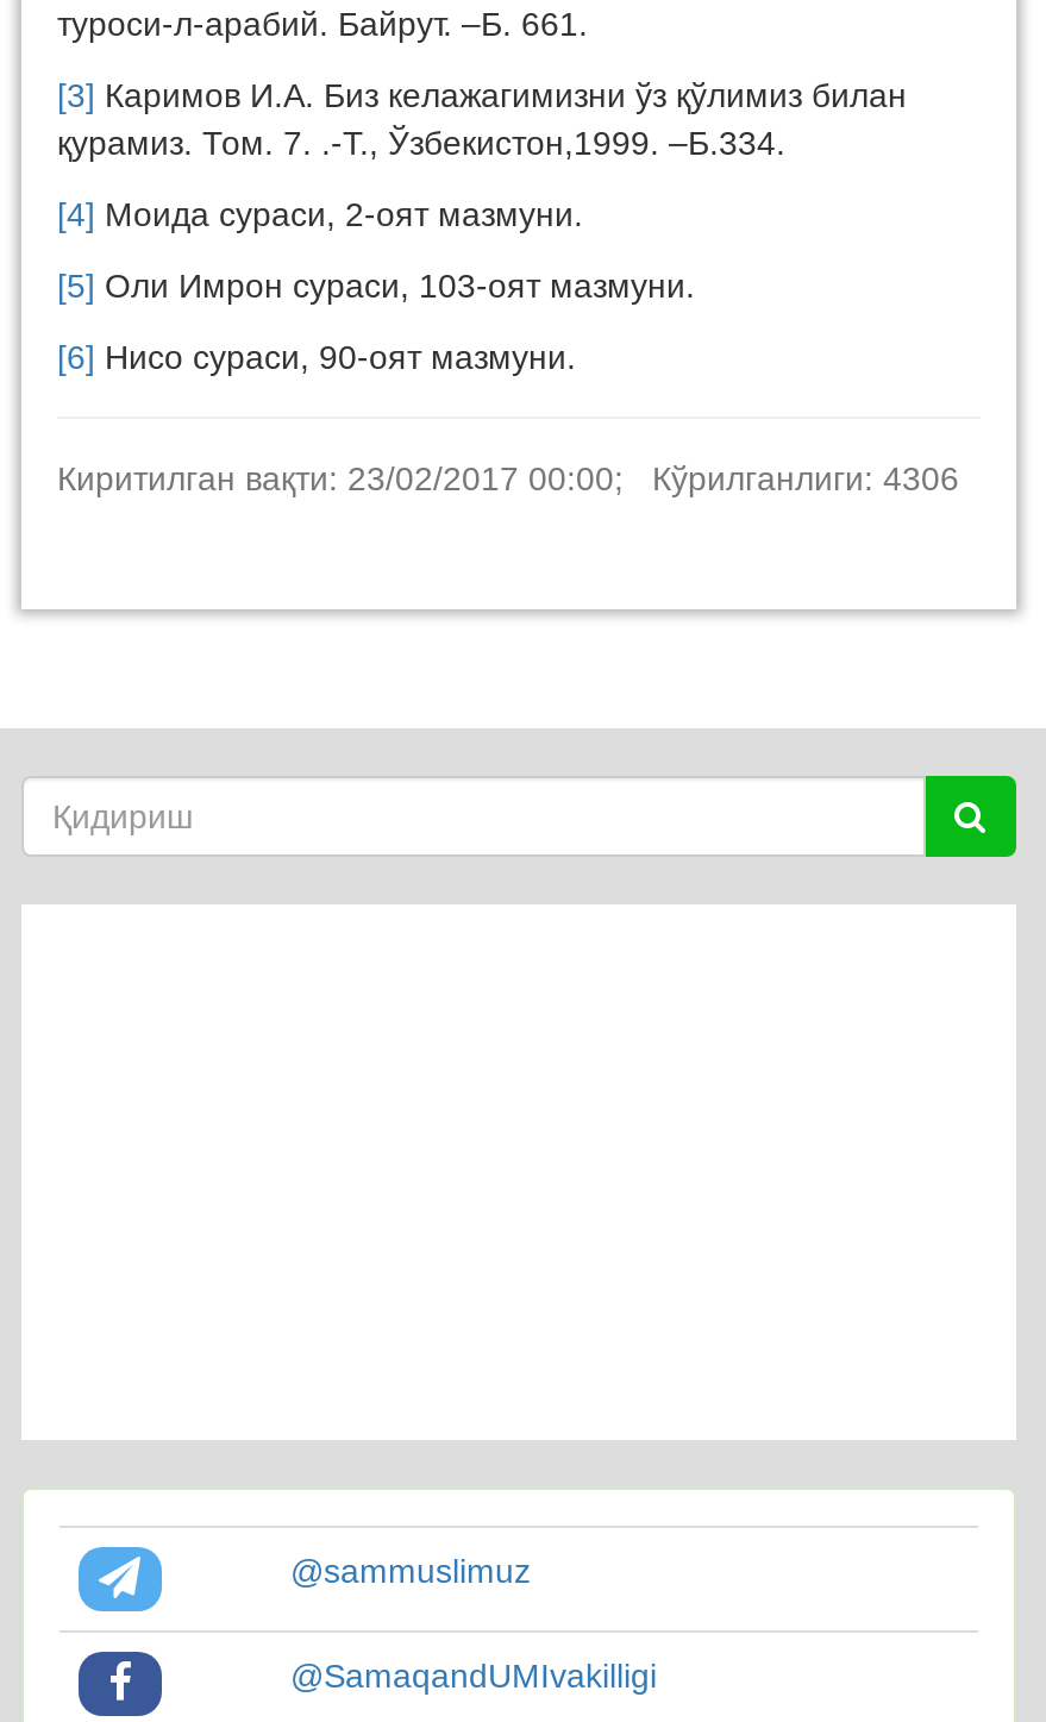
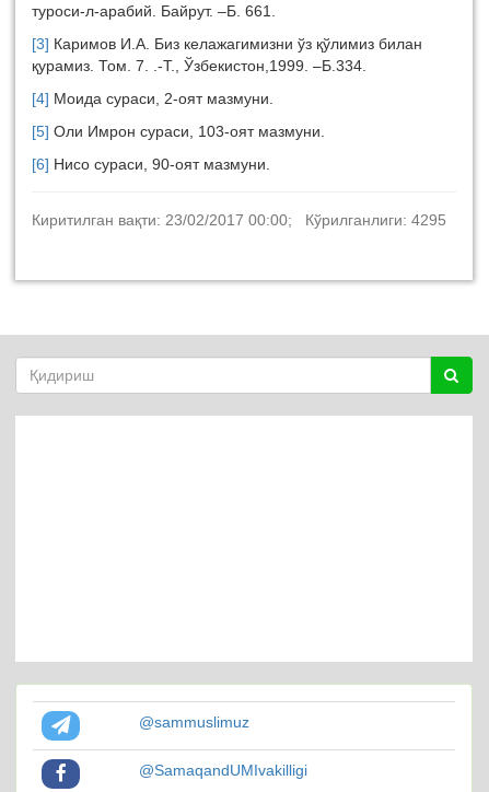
[57,459,959,497] Киритилган вақти: 23/02/2017 00:00; Кўрилганлиги: 4306 -> [32,211,446,229] Киритилган вақти: 23/02/2017 00:00; Кўрилганлиги: 4295

